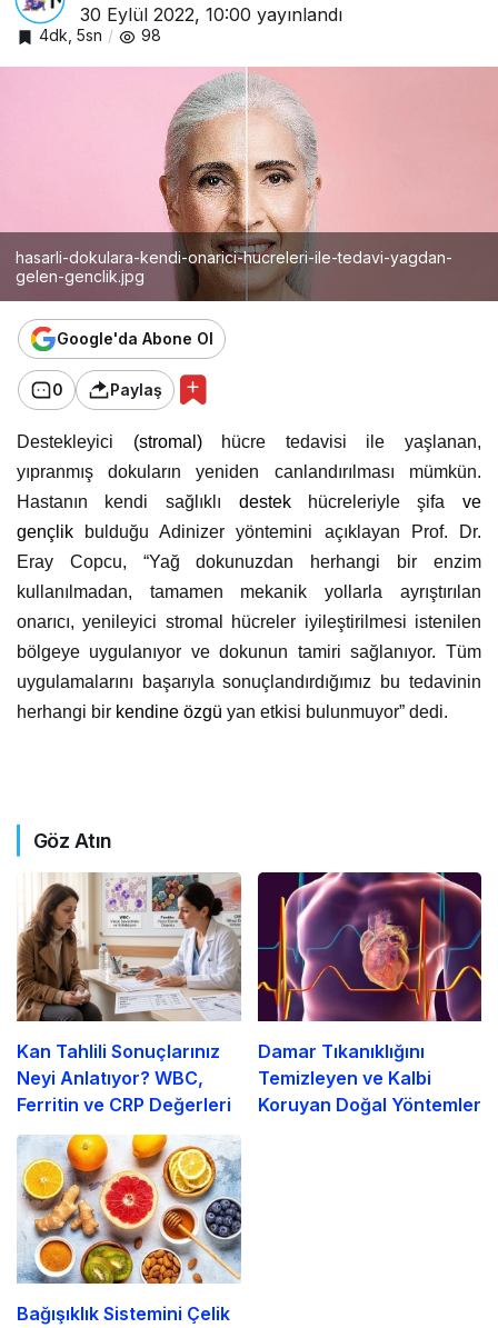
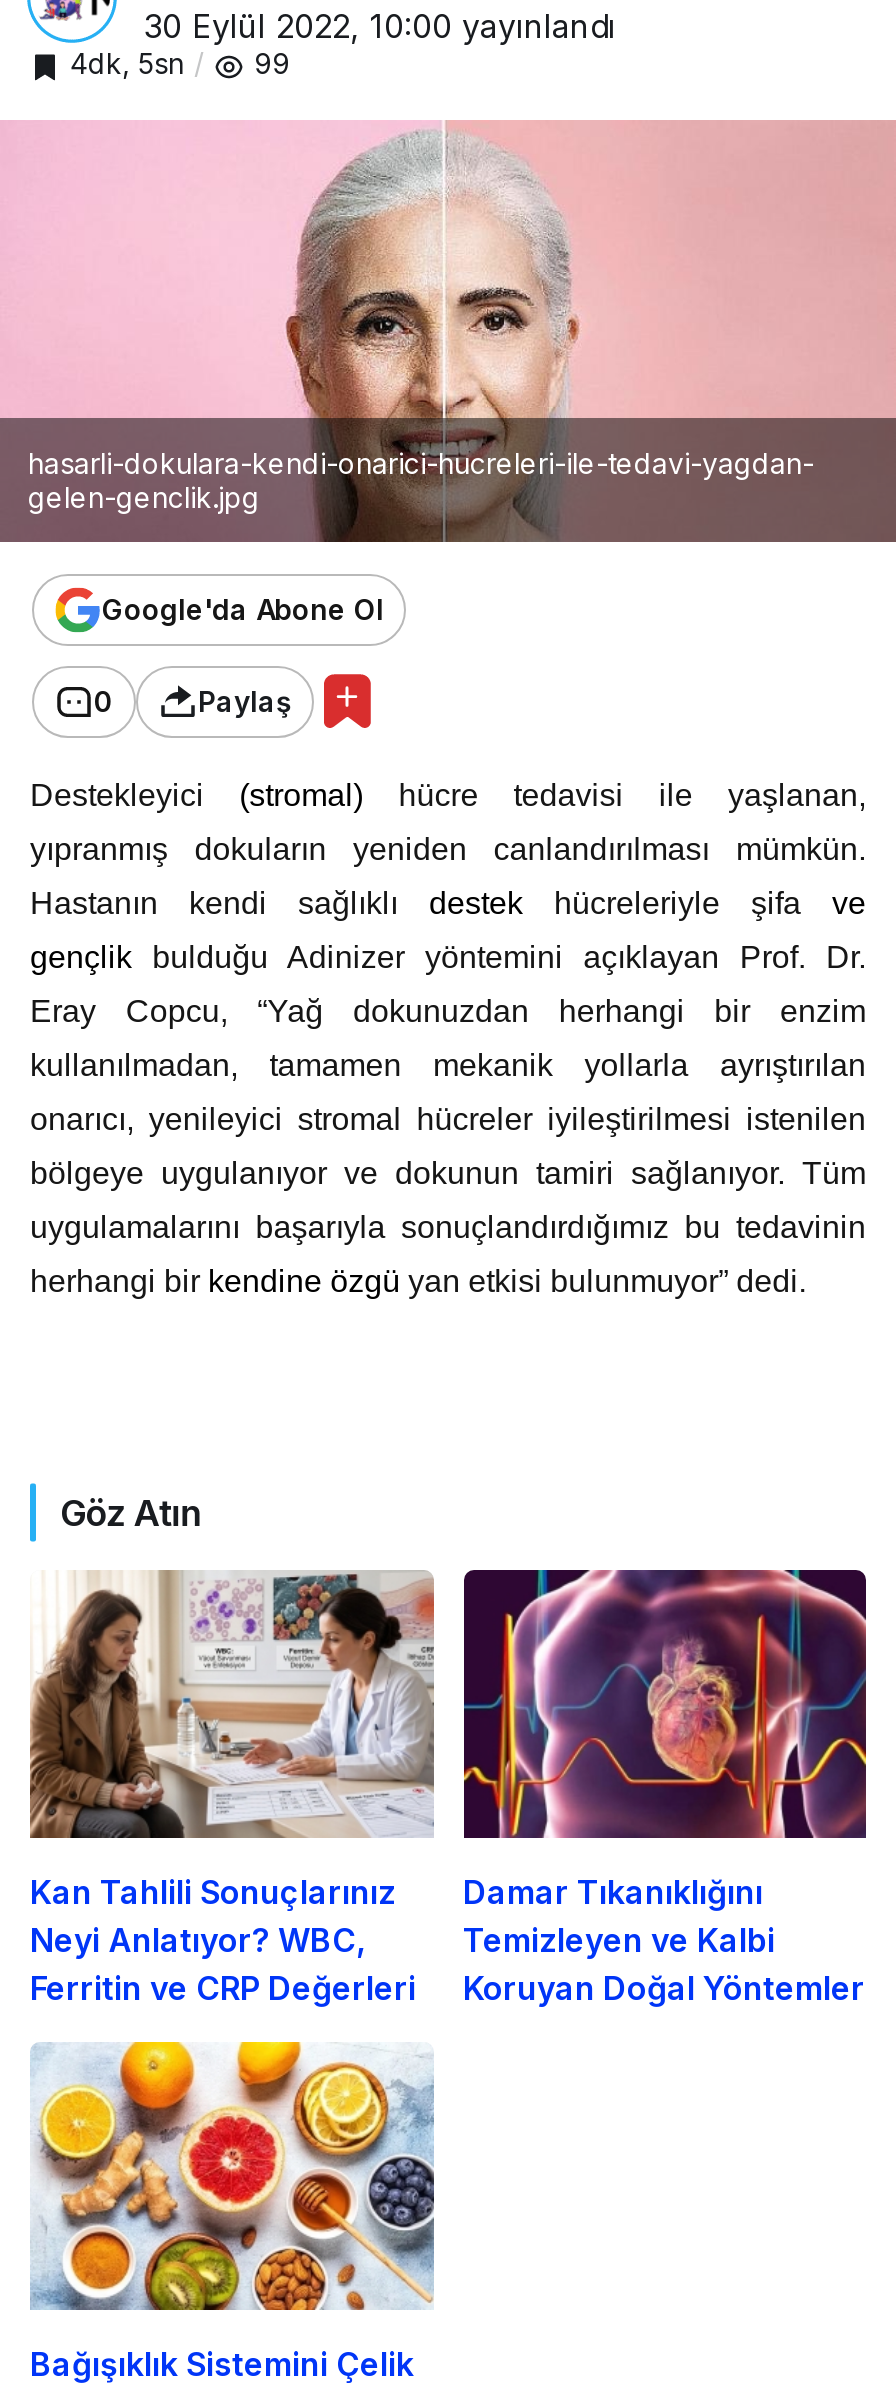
[141,26,161,44] 98 -> [254,46,290,80] 99

